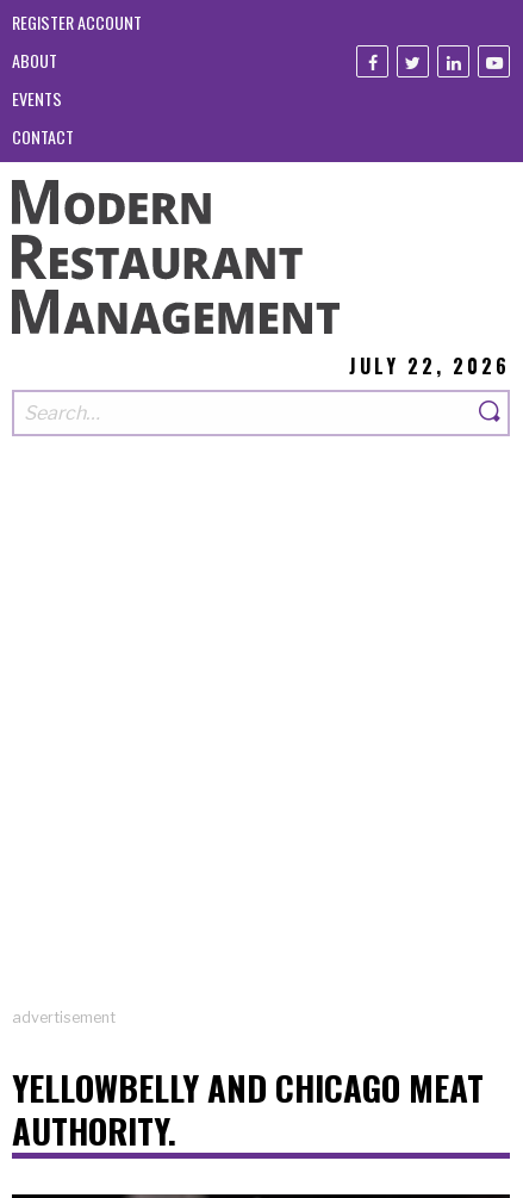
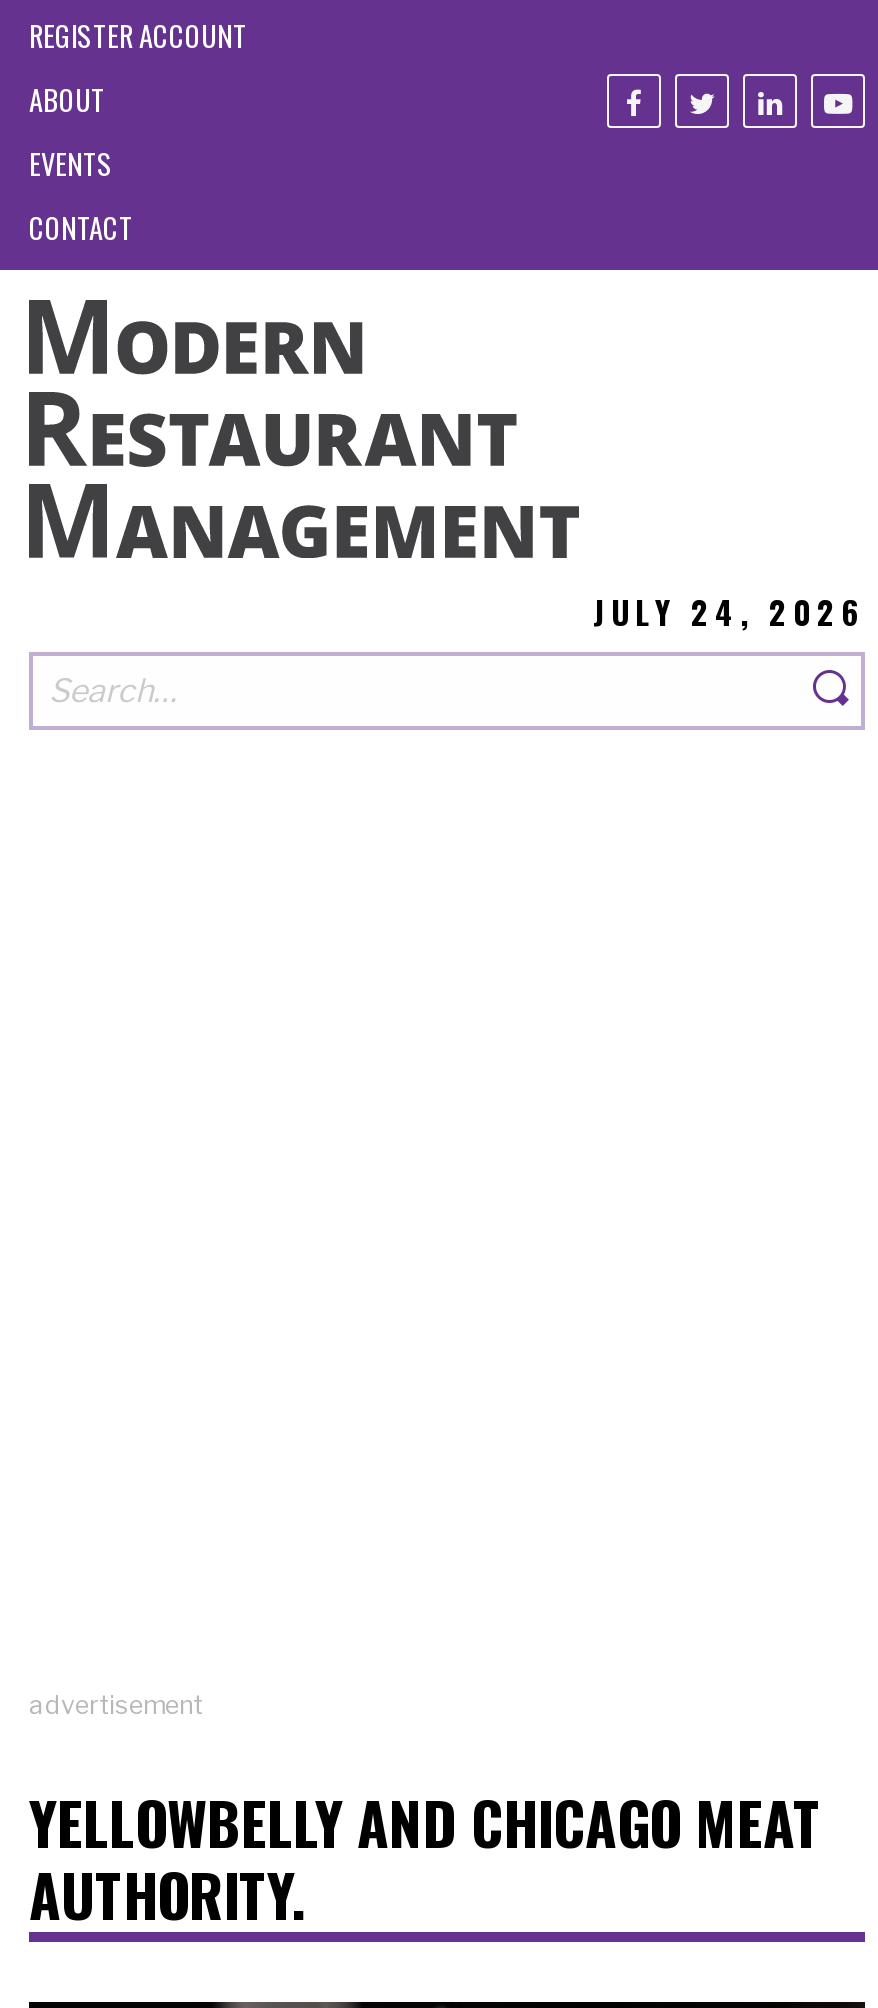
[349,351,510,380] JULY 22, 2026 -> [593,588,865,636] JULY 24, 2026

